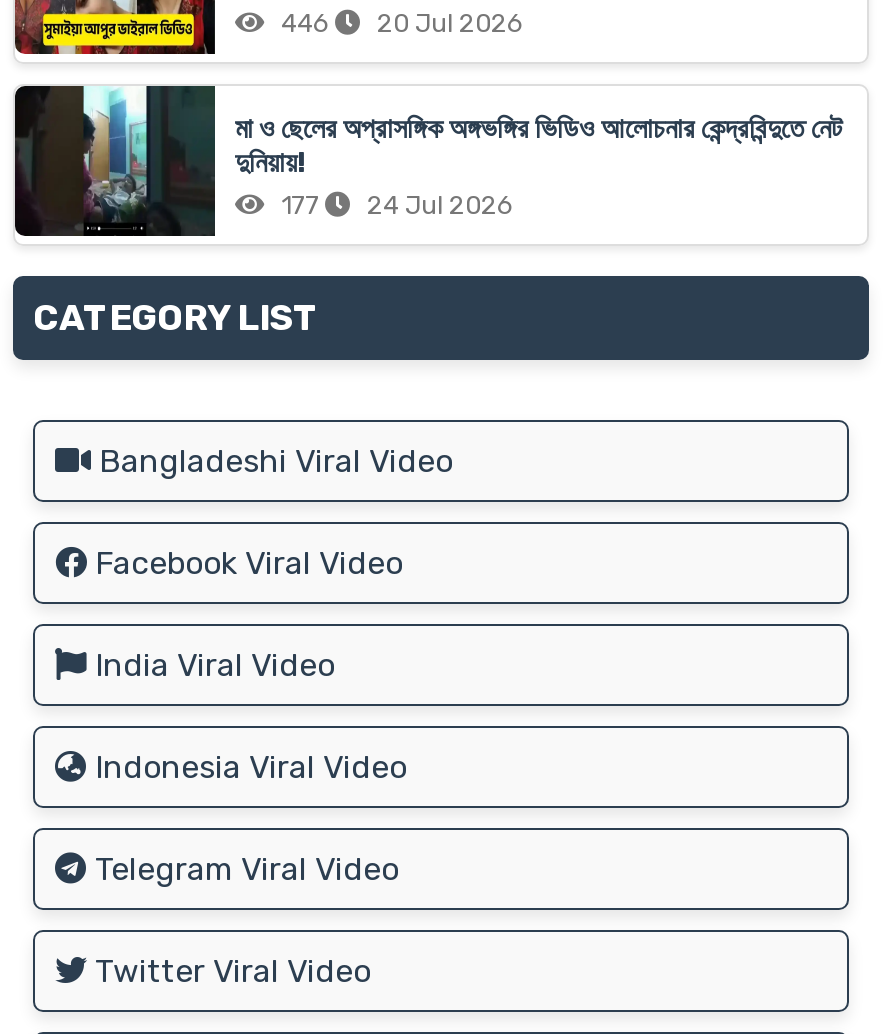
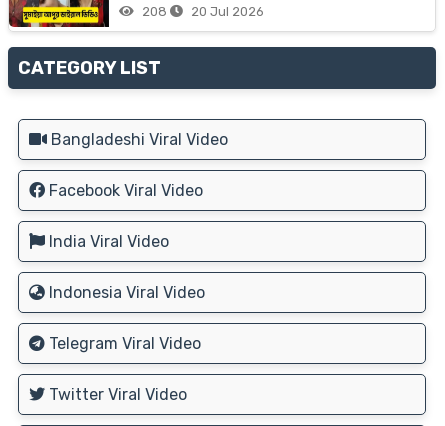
[275,7,523,37] 446 20 Jul 2026 -> [139,4,264,19] 208 20 Jul 2026
[13,84,843,238] [image] | মা ও ছেলের অপ্রাসঙ্গিক অঙ্গভঙ্গির ভিডিও আলোচনার কেন্দ্রবিন্দুতে নেট | দুনিয়ায়! | 177 | 24 Jul 2026 -> none

